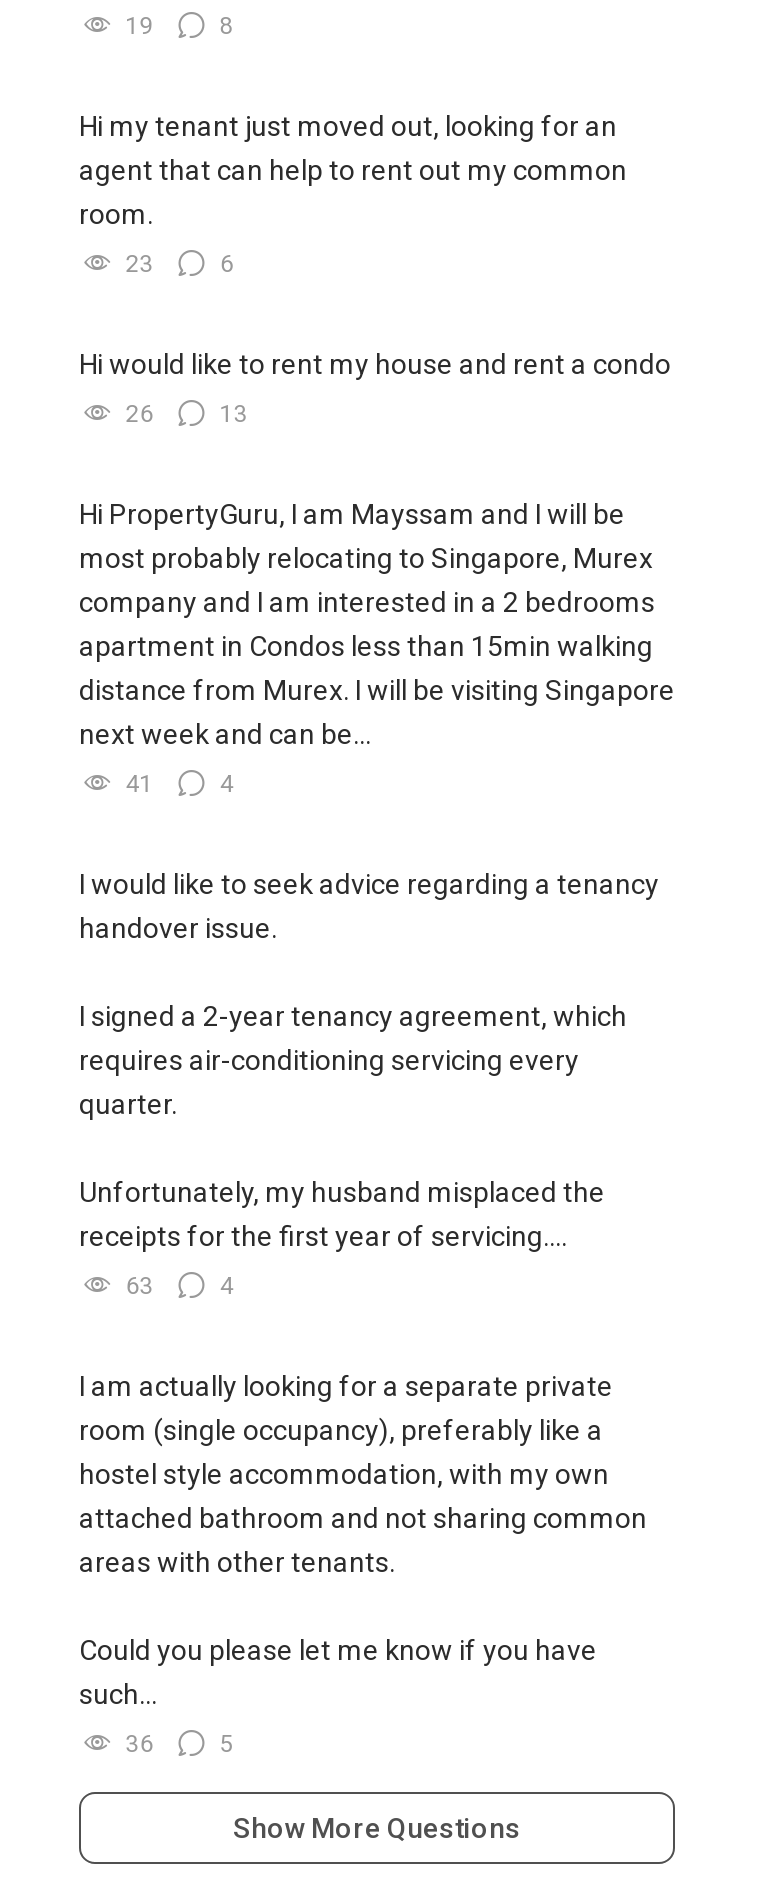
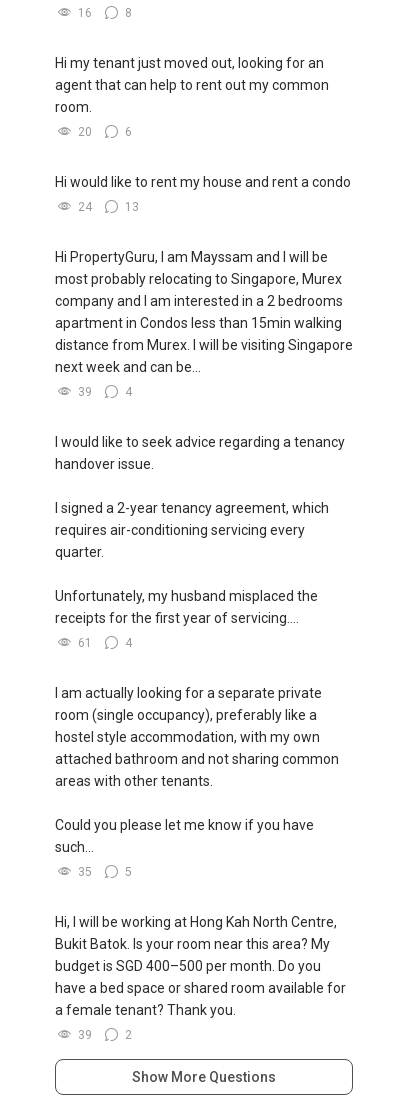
[125,13,153,41] 19 -> [78,6,92,20] 16
[125,251,153,279] 23 -> [78,125,92,139] 20
[125,401,153,429] 26 -> [78,200,92,214] 24
[125,771,153,799] 41 -> [78,385,92,399] 39
[125,1273,153,1301] 63 -> [78,636,92,650] 61
[125,1731,153,1759] 36 -> [78,865,92,879] 35
none -> [55,914,346,1042] Hi, I will be working at Hong Kah North Centre, | Bukit Batok. Is your room near this area? My | budget is SGD 400–500 per month. Do you | have a bed space or shared room available for | a female tenant? Thank you. | 39 | 2

